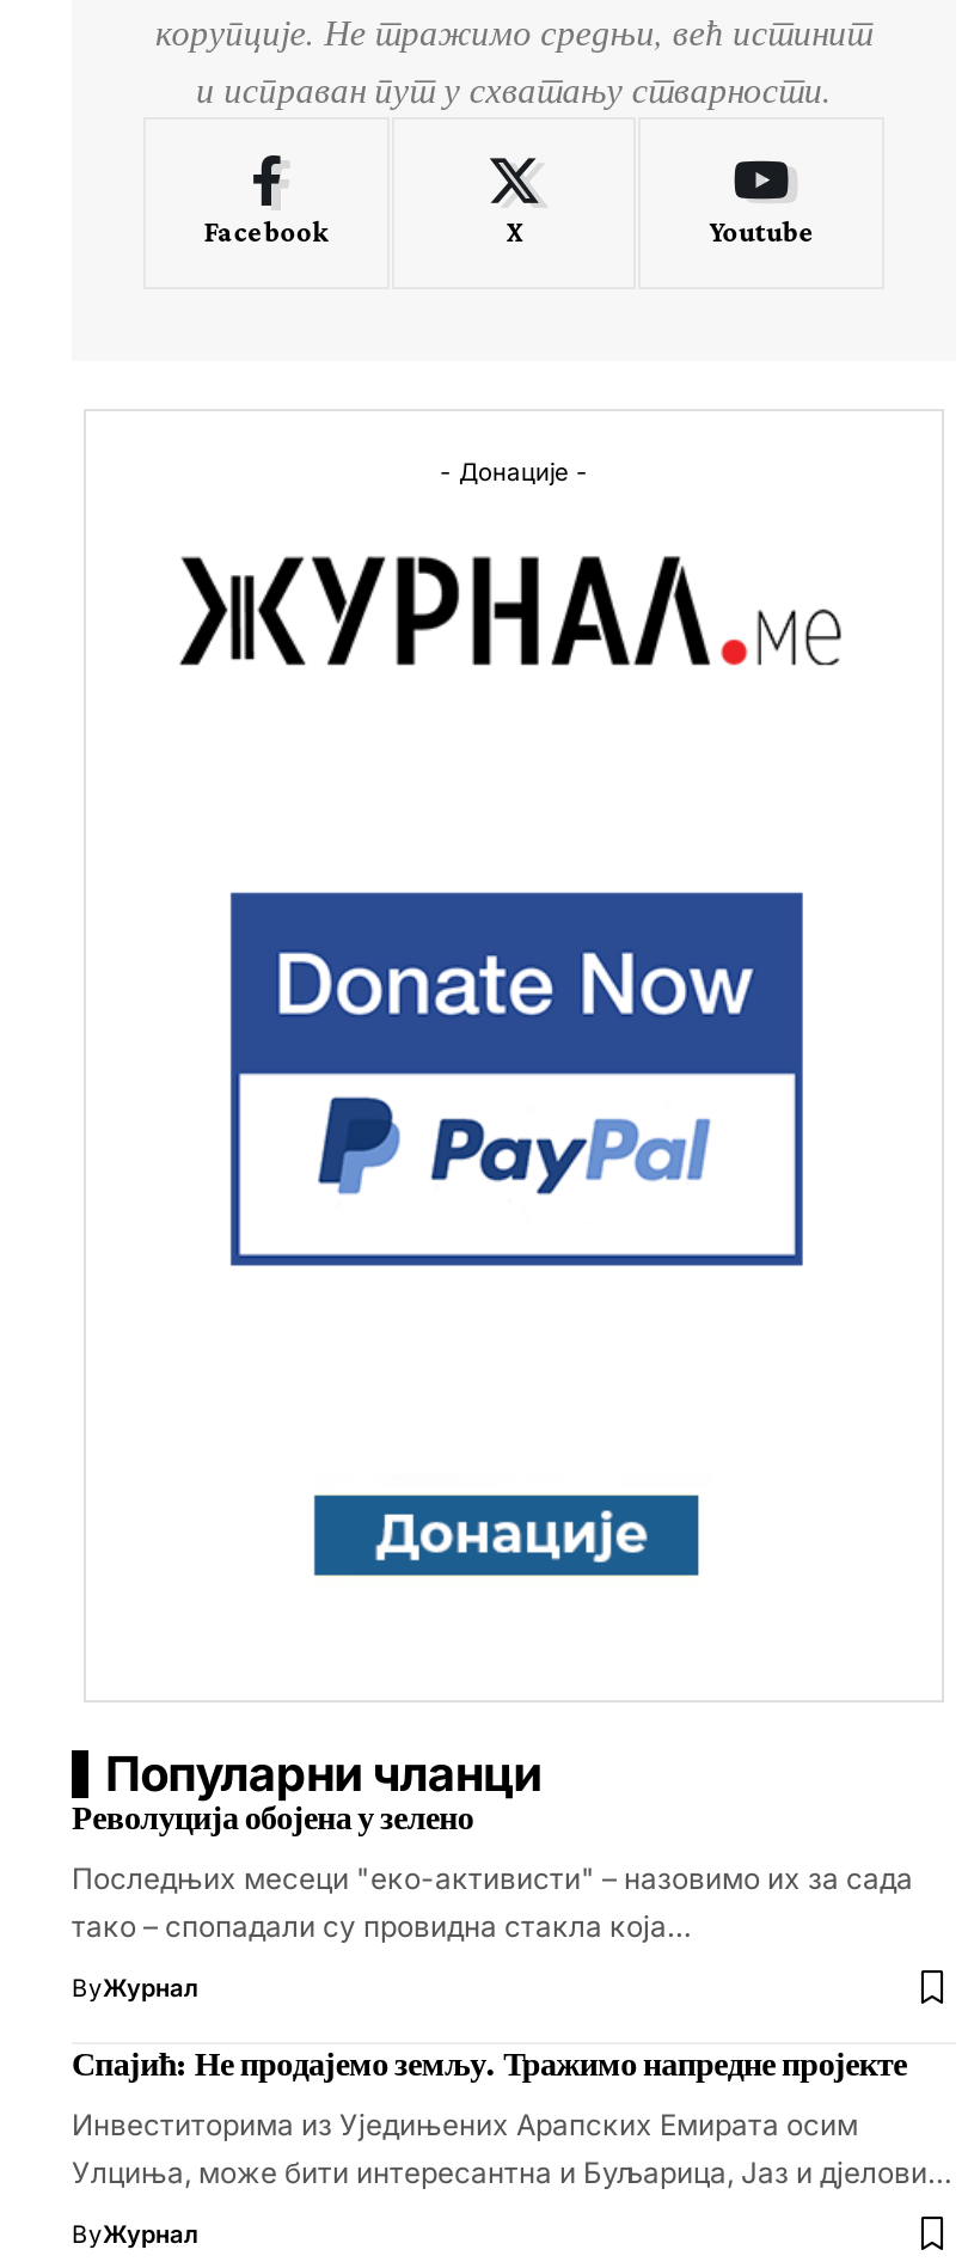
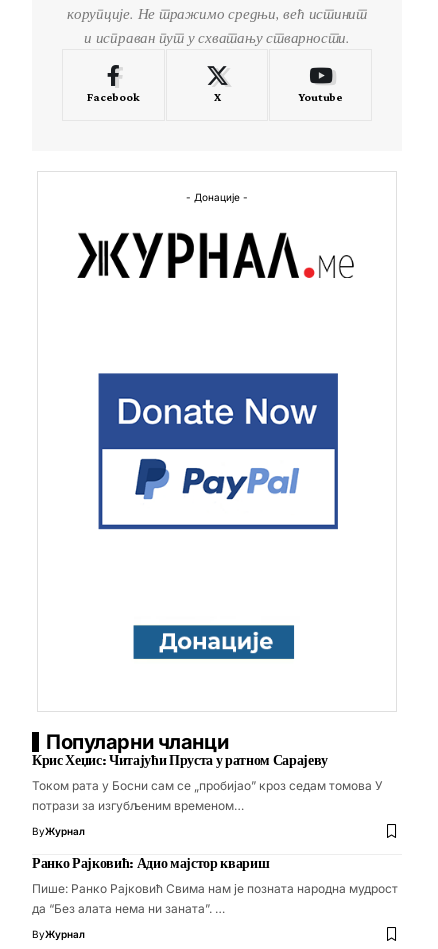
[72,1798,473,1836] Револуција обојена у зелено -> [32,752,328,768] Крис Хеџис: Читајући Пруста у ратном Сарајеву
[72,1860,913,1944] Последњих месеци "еко-активисти" – назовимо их за сада | тако – спопадали су провидна стакла која… -> [32,778,383,813] Током рата у Босни сам се „пробијао” кроз седам томова У | потрази за изгубљеним временом…
[72,2044,907,2083] Спајић: Не продајемо земљу. Тражимо напредне пројекте -> [32,855,269,871] Ранко Рајковић: Адио мајстор квариш
[72,2107,951,2190] Инвеститорима из Уједињених Арапских Емирата осим | Улциња, може бити интересантна и Буљарица, Јаз и дјелови… -> [32,881,398,916] Пише: Ранко Рајковић Свима нам је позната народна мудрост | да “Без алата нема ни заната”. …

